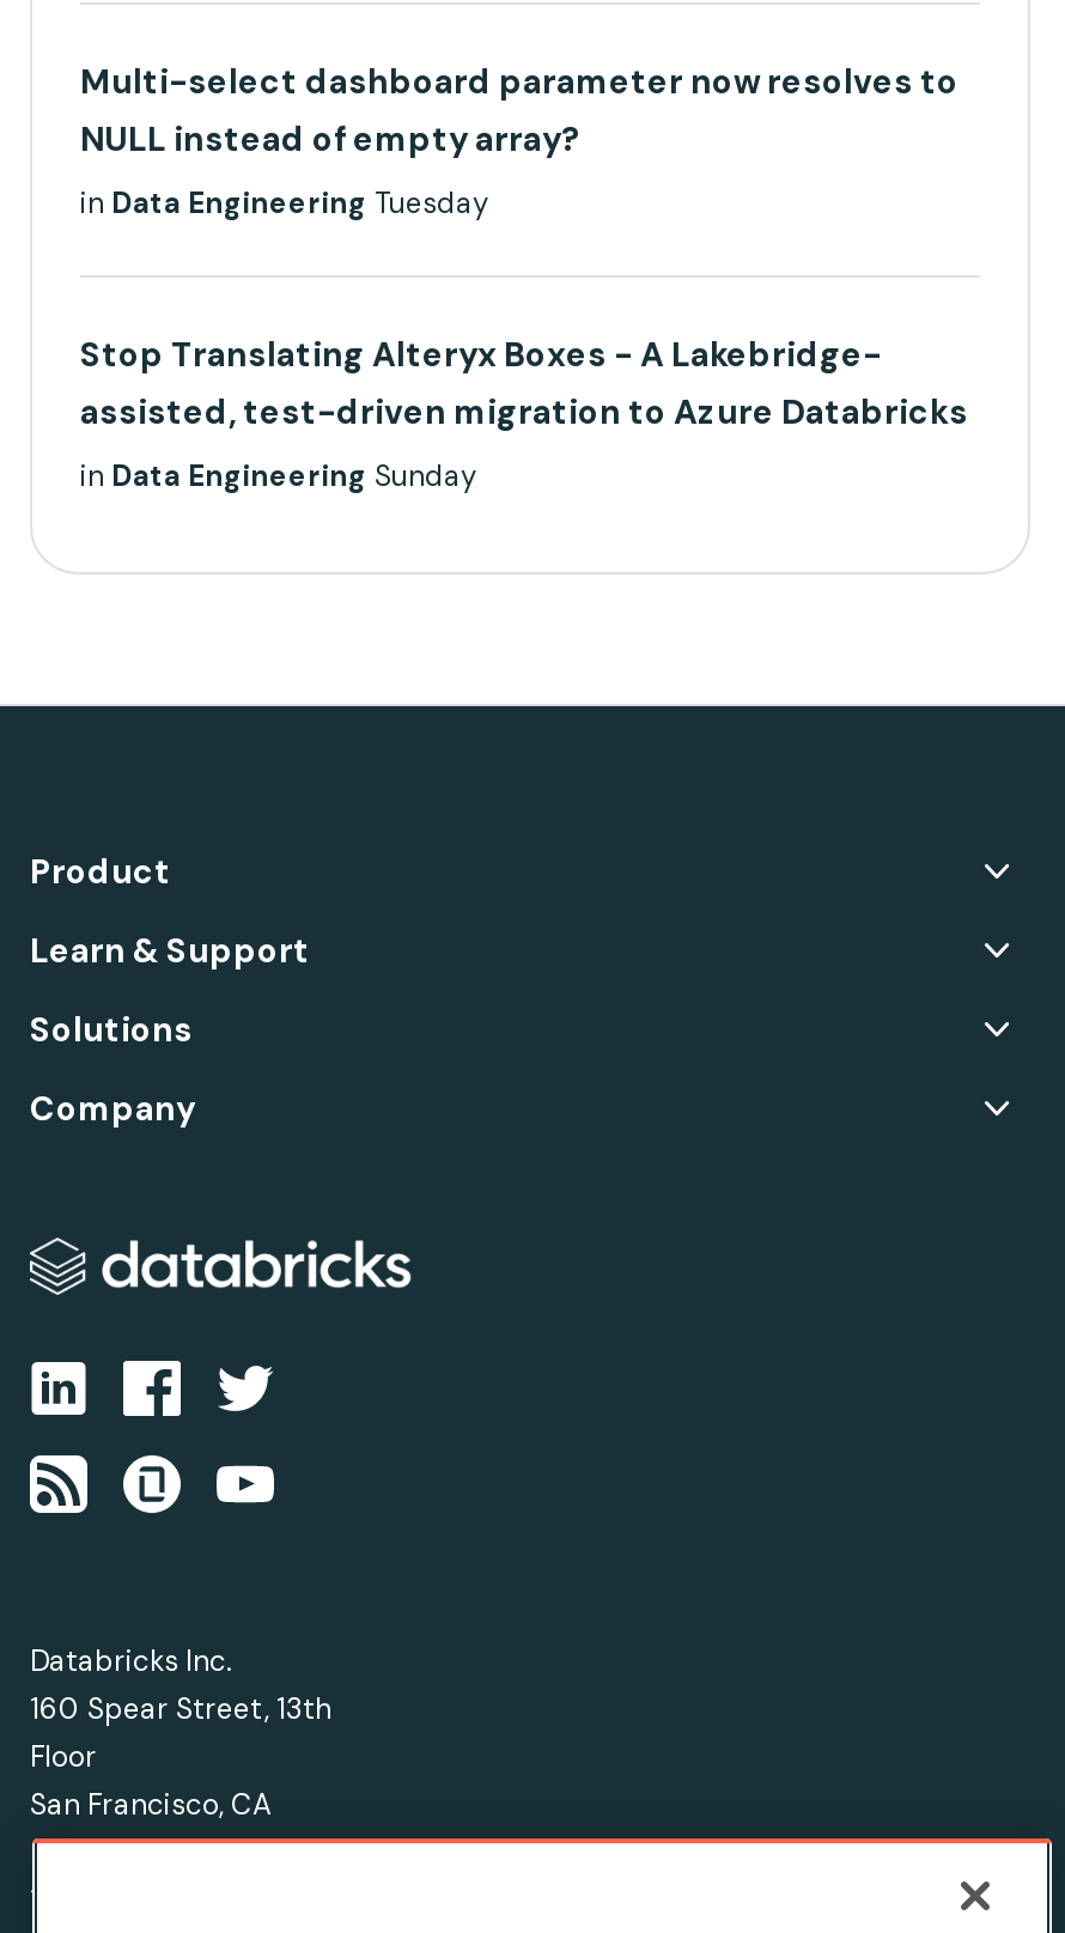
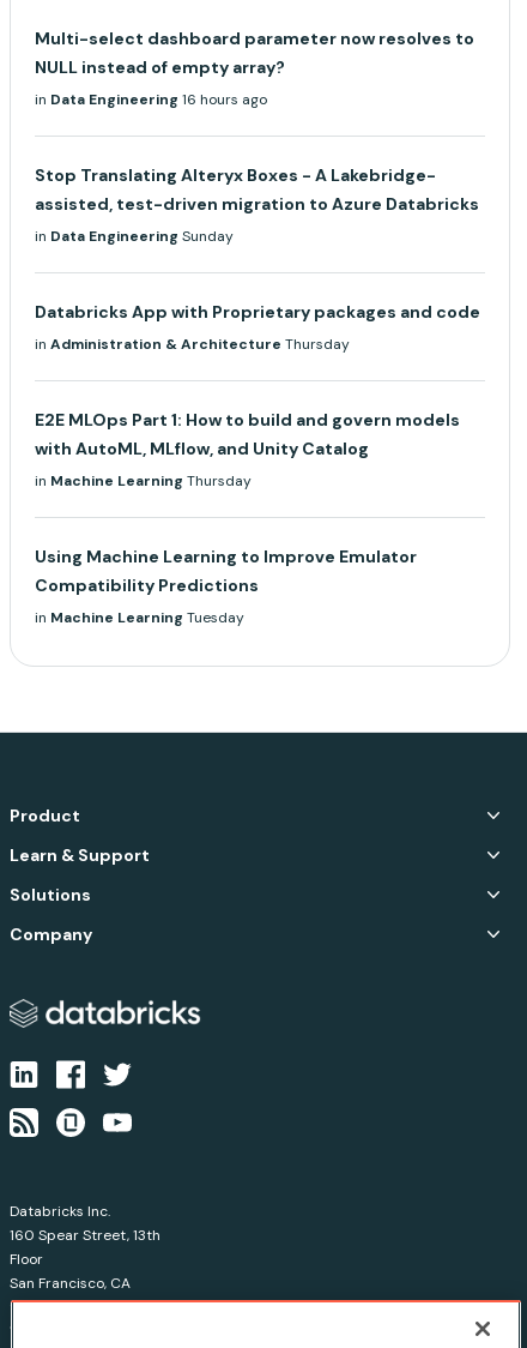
[80,184,489,223] in Data Engineering Tuesday -> [35,90,267,109] in Data Engineering 16 hours ago
none -> [35,301,480,354] Databricks App with Proprietary packages and code | in Administration & Architecture Thursday
none -> [35,409,460,491] E2E MLOps Part 1: How to build and govern models | with AutoML, MLflow, and Unity Catalog | in Machine Learning Thursday
none -> [35,546,417,627] Using Machine Learning to Improve Emulator | Compatibility Predictions | in Machine Learning Tuesday

